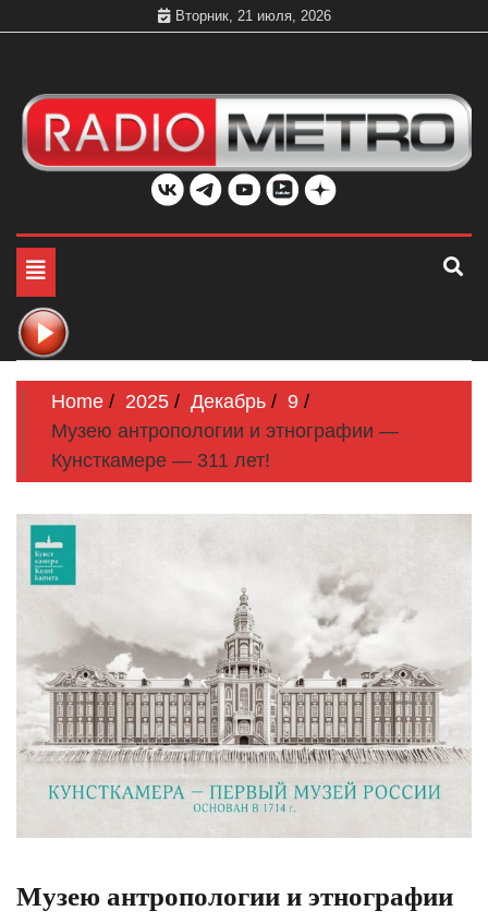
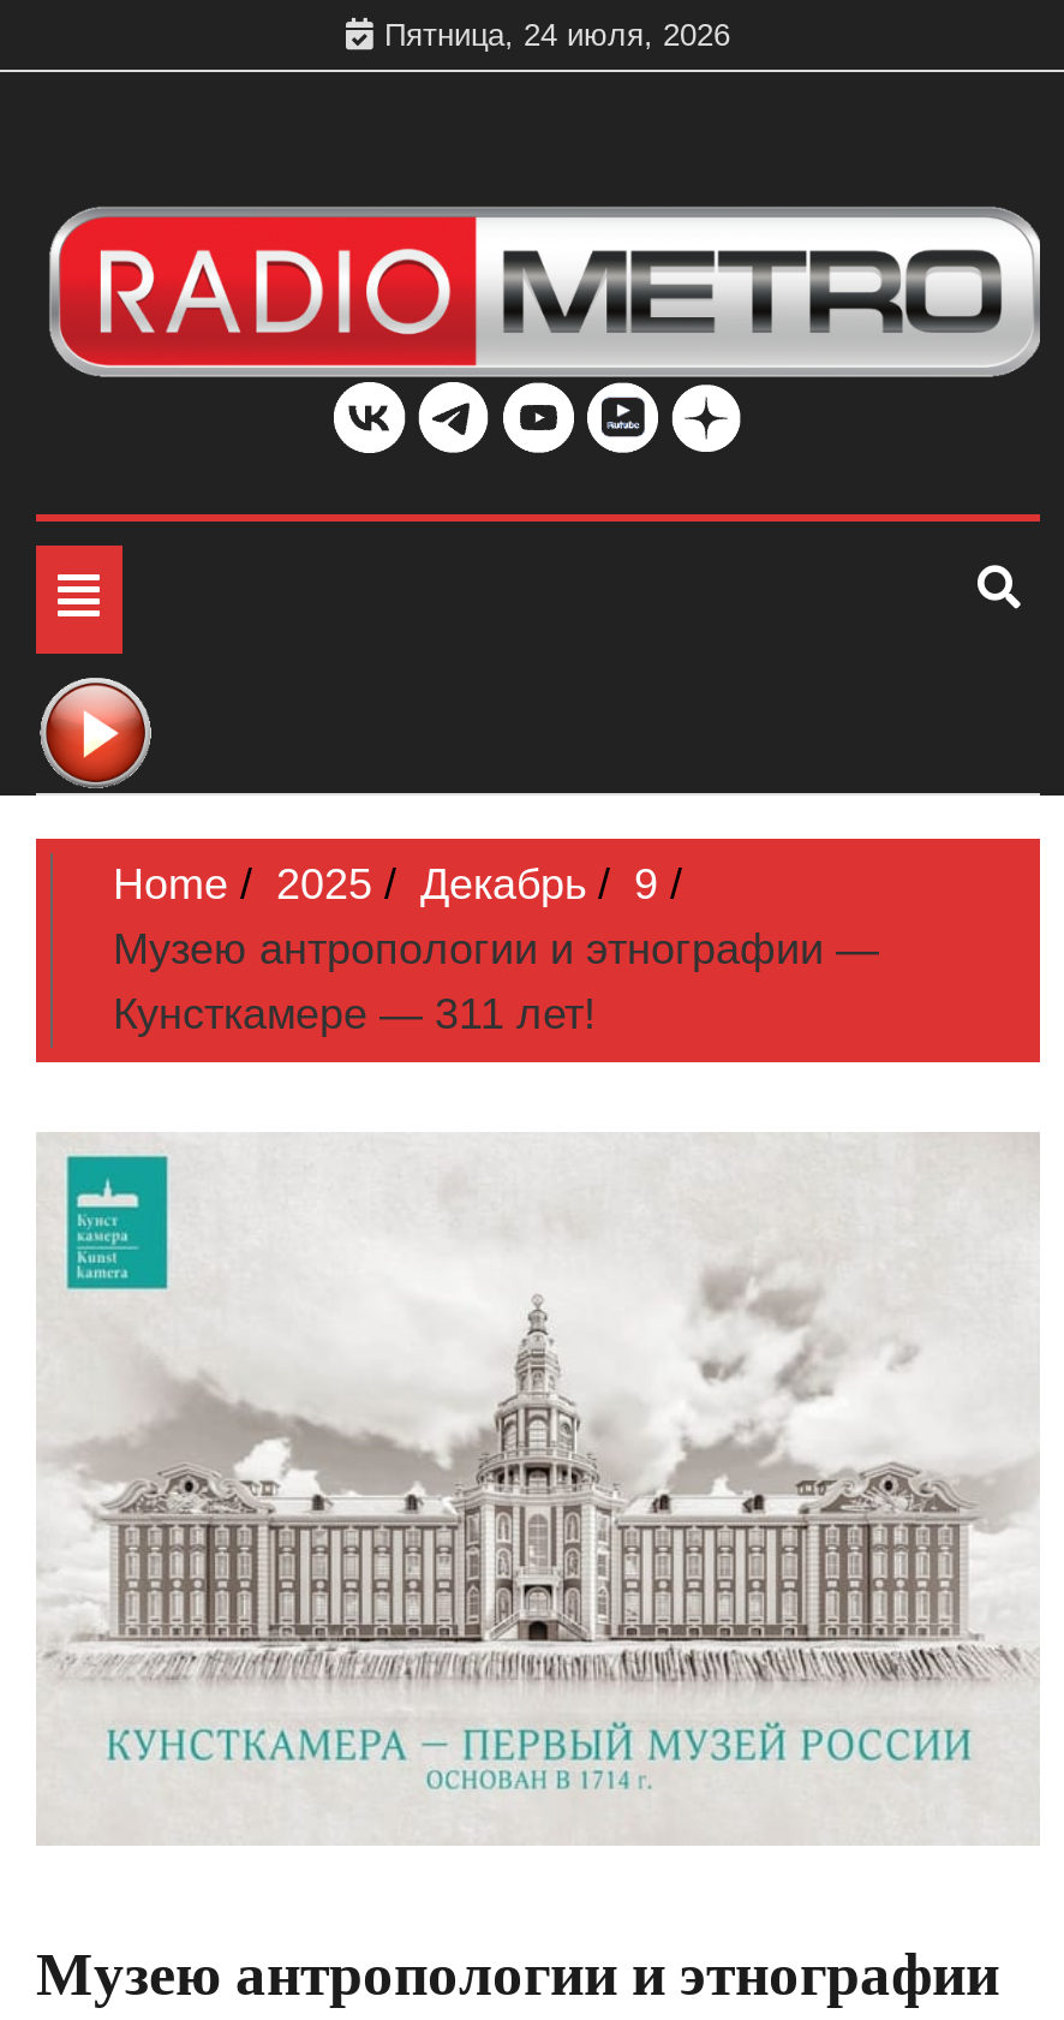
[175,8,331,24] Вторник, 21 июля, 2026 -> [384,17,730,53] Пятница, 24 июля, 2026

